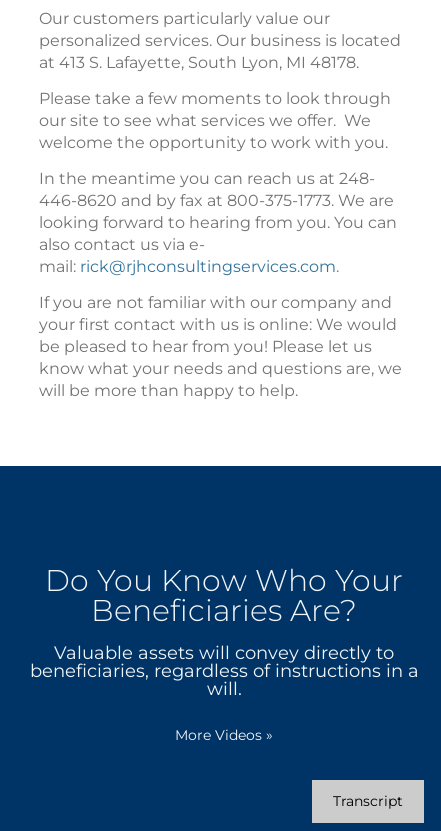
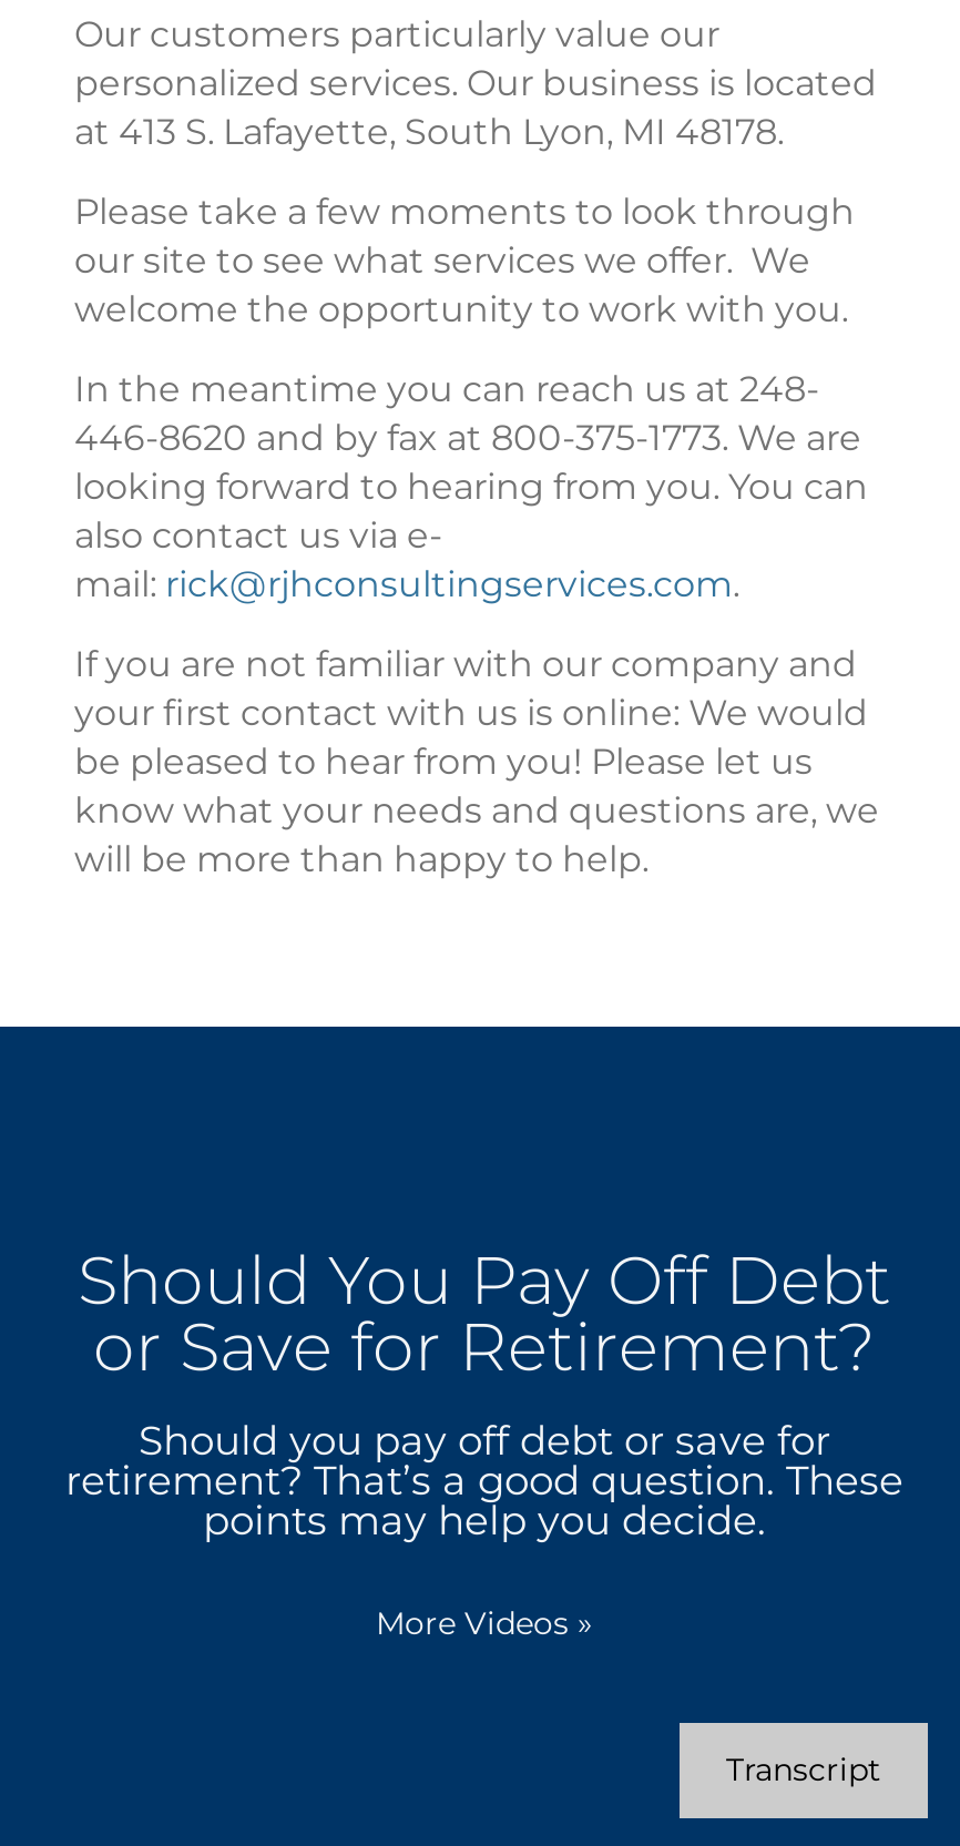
[29,562,418,700] Do You Know Who Your | Beneficiaries Are? | Valuable assets will convey directly to | beneficiaries, regardless of instructions in a | will. -> [65,1239,903,1545] Should You Pay Off Debt | or Save for Retirement? | Should you pay off debt or save for | retirement? That’s a good question. These | points may help you decide.

